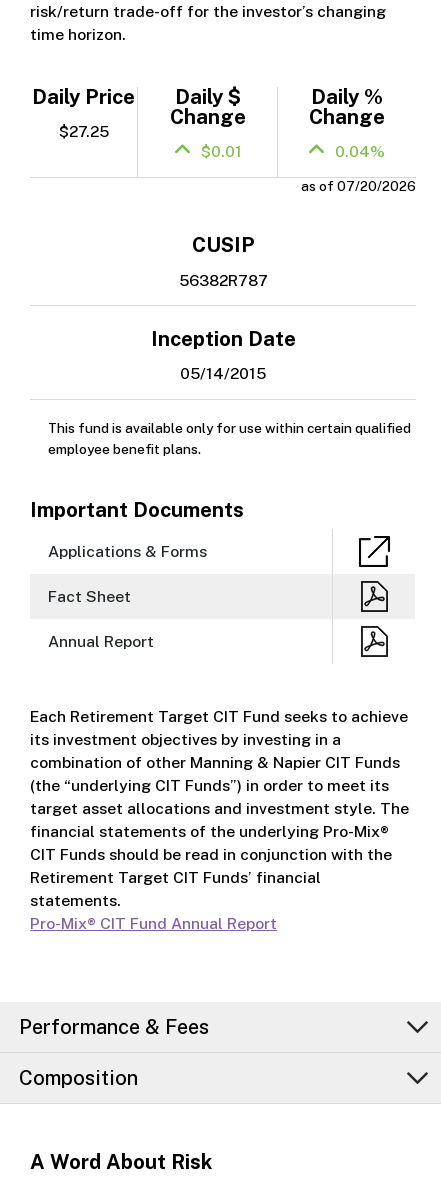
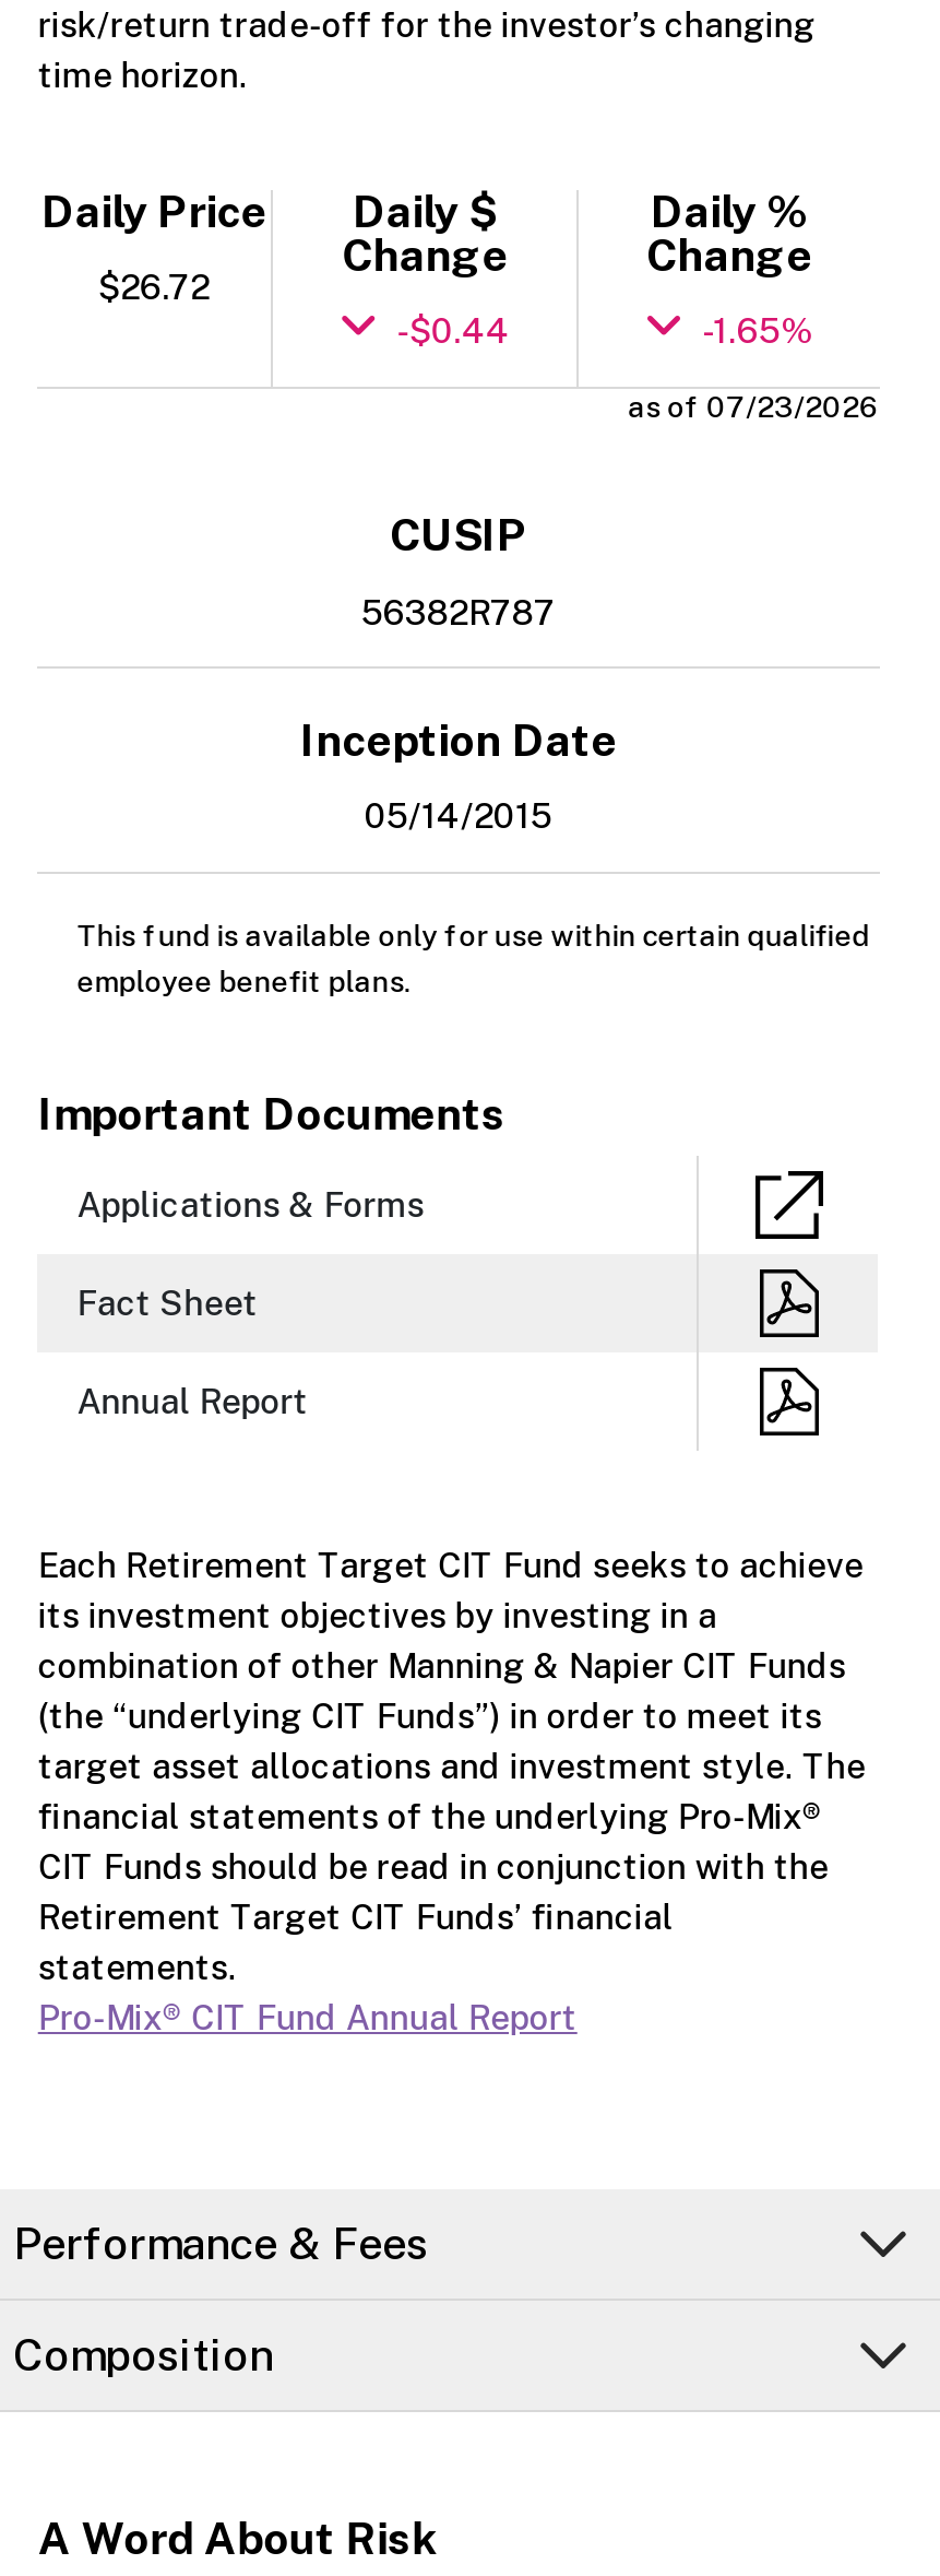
[59,122,109,141] $27.25 -> [98,267,210,309] $26.72
[201,142,242,161] $0.01 -> [397,311,510,352] -$0.44
[335,142,385,161] 0.04% -> [702,311,813,352] -1.65%
[301,178,416,194] as of 07/20/2026 -> [628,389,879,424] as of 07/23/2026

